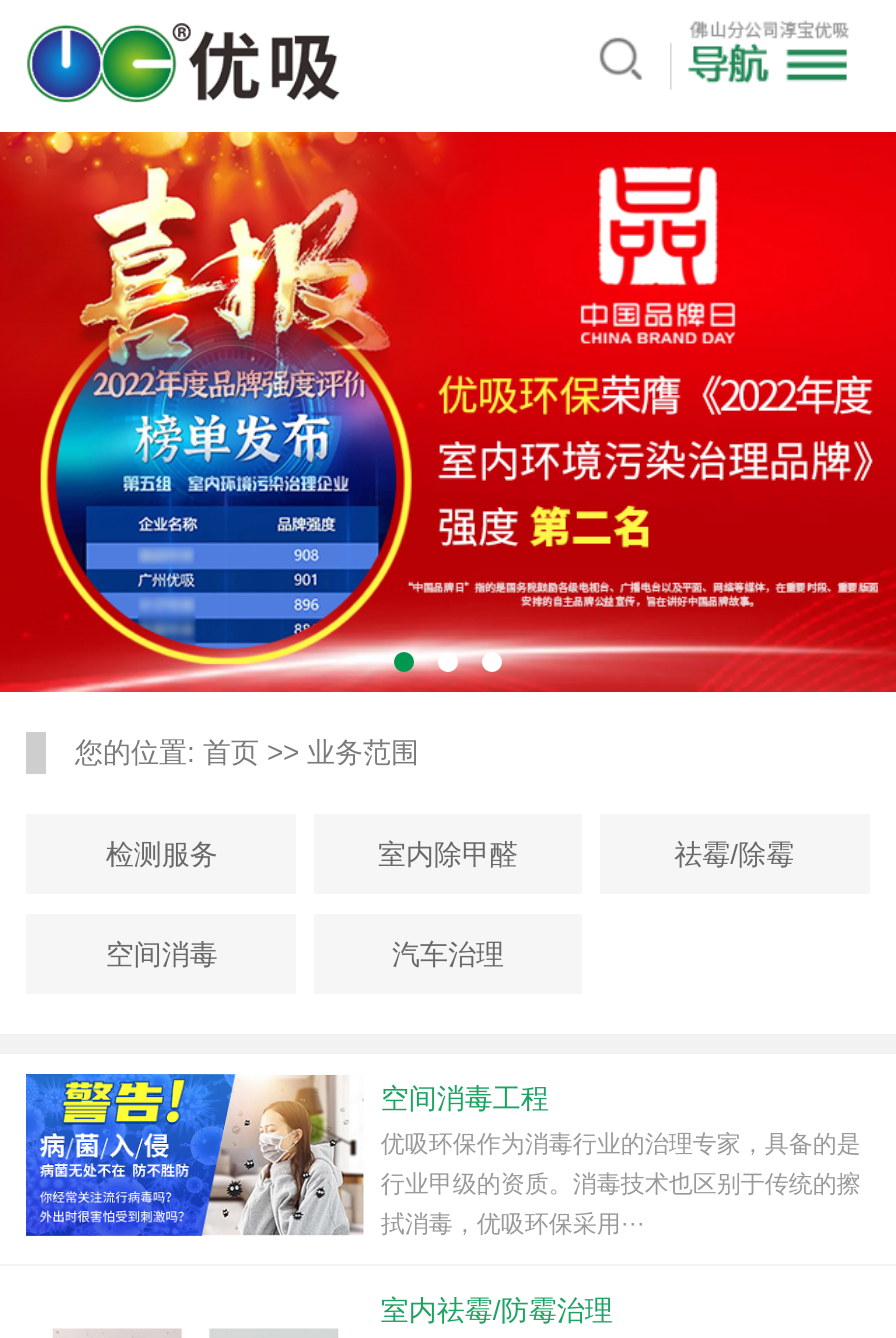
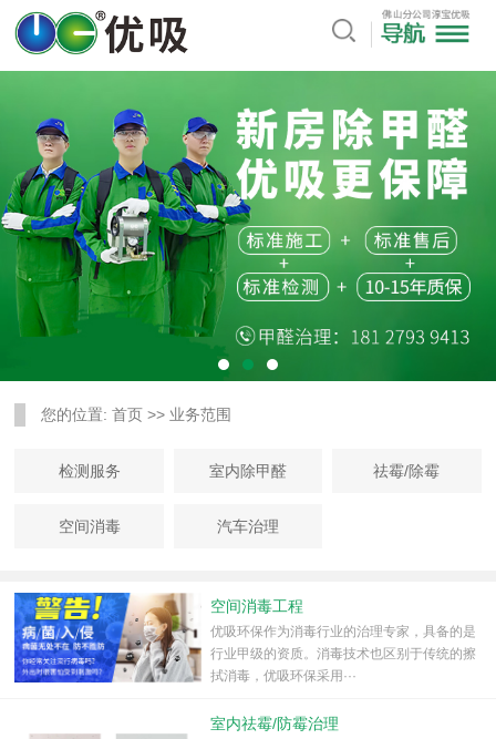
[6,130,890,694] [image] -> [3,70,493,382] [image]

